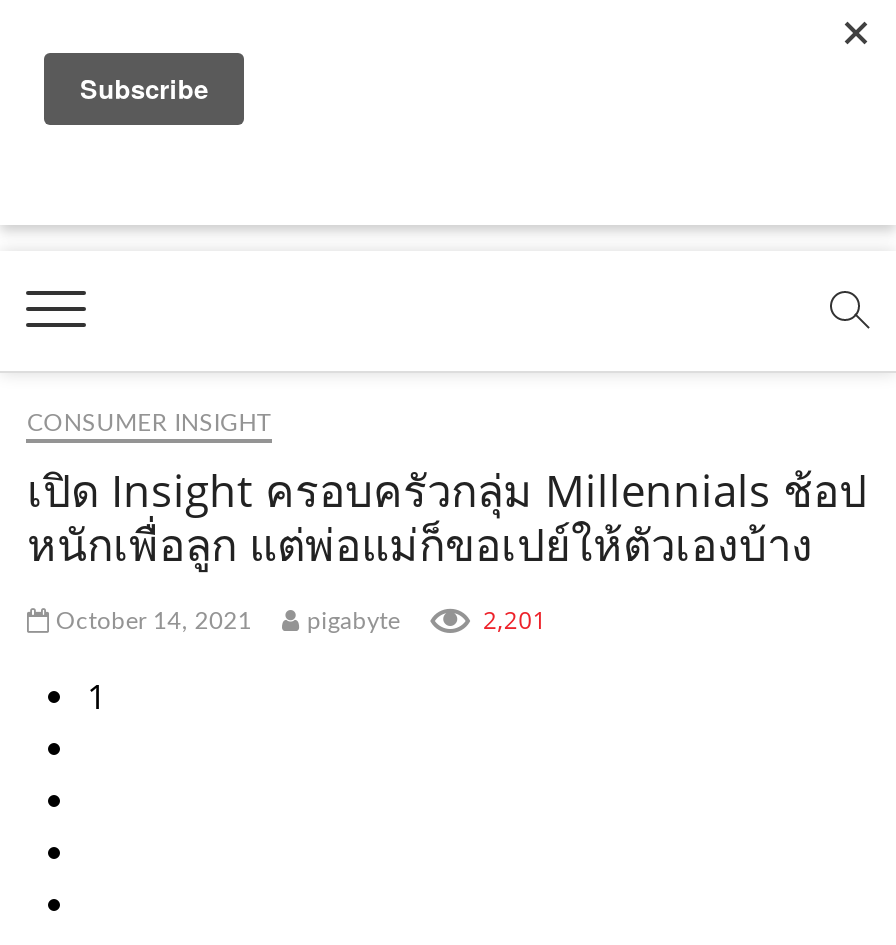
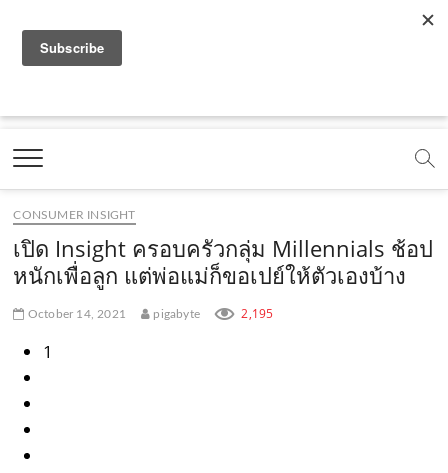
[483,604,547,638] 2,201 -> [241,305,273,322] 2,195

